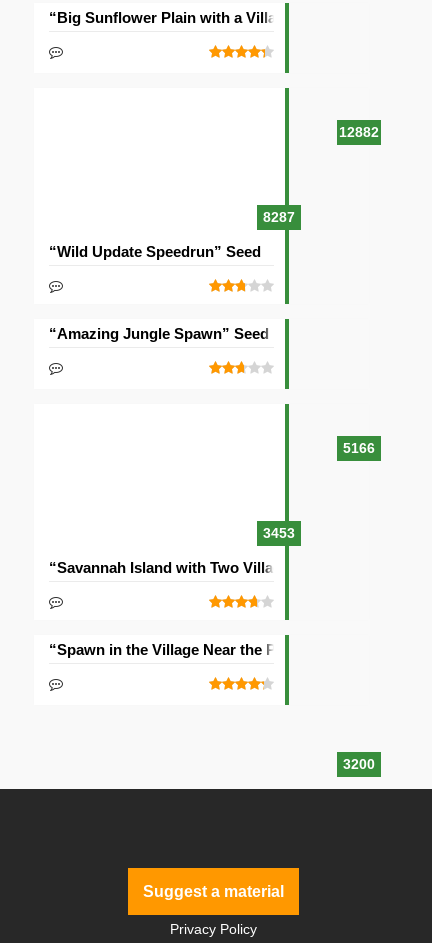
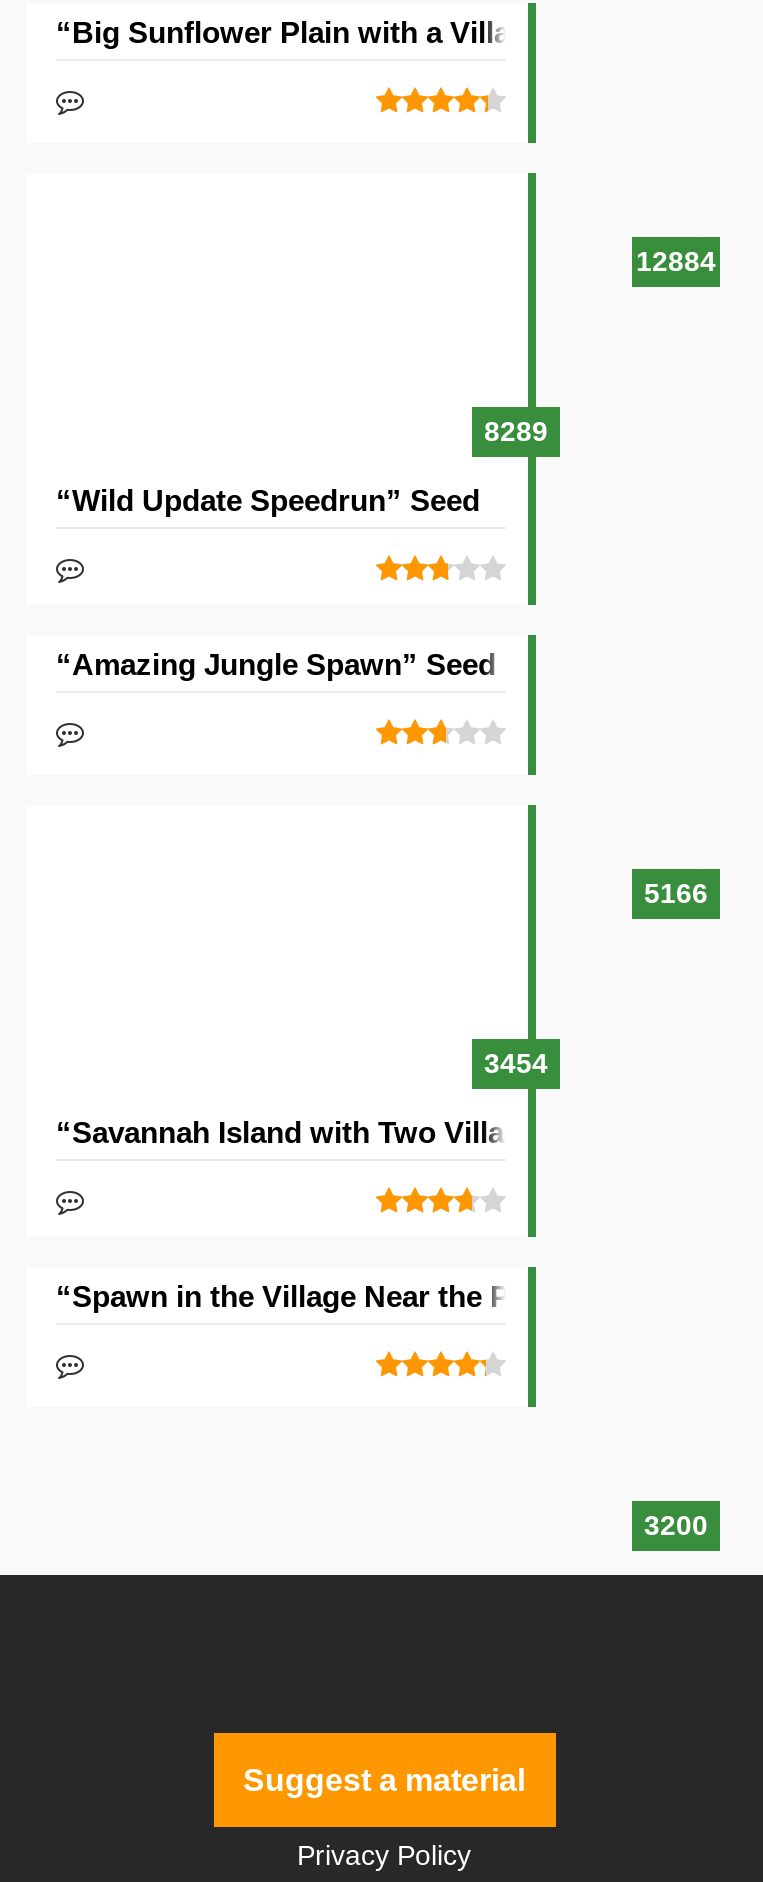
[339,124,379,140] 12882 -> [636,245,716,277] 12884
[263,209,295,225] 8287 -> [484,415,548,447] 8289
[263,525,295,541] 3453 -> [484,1047,548,1079] 3454

